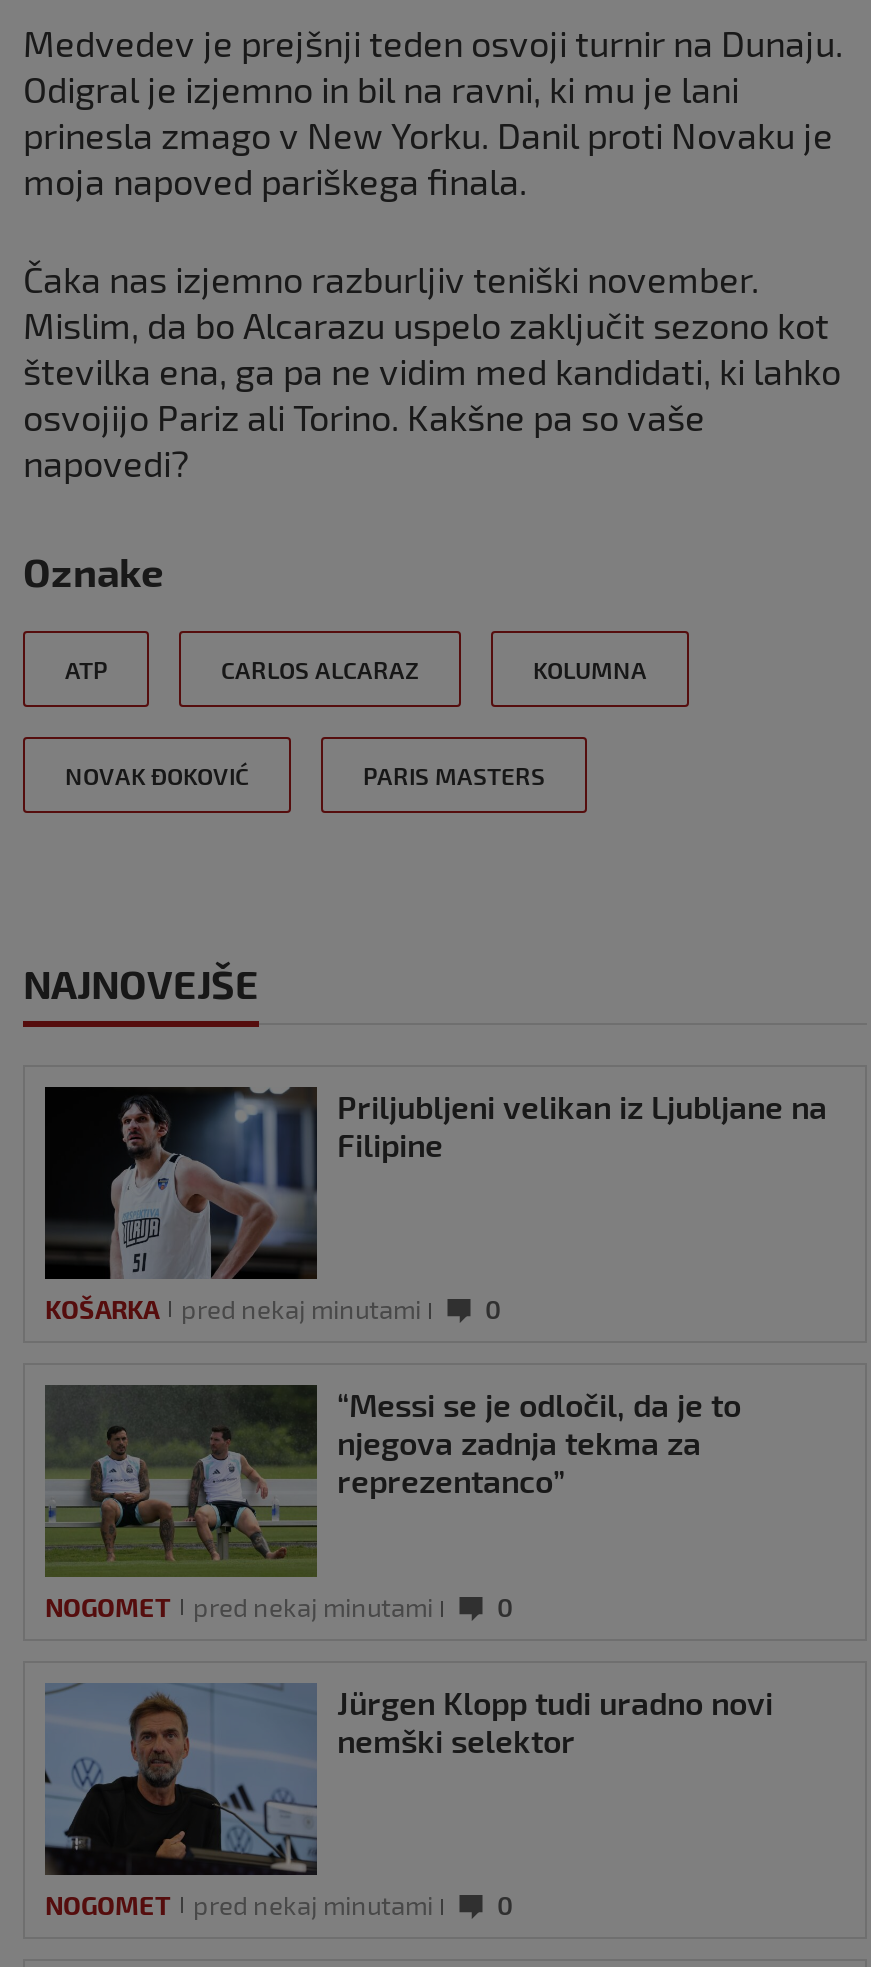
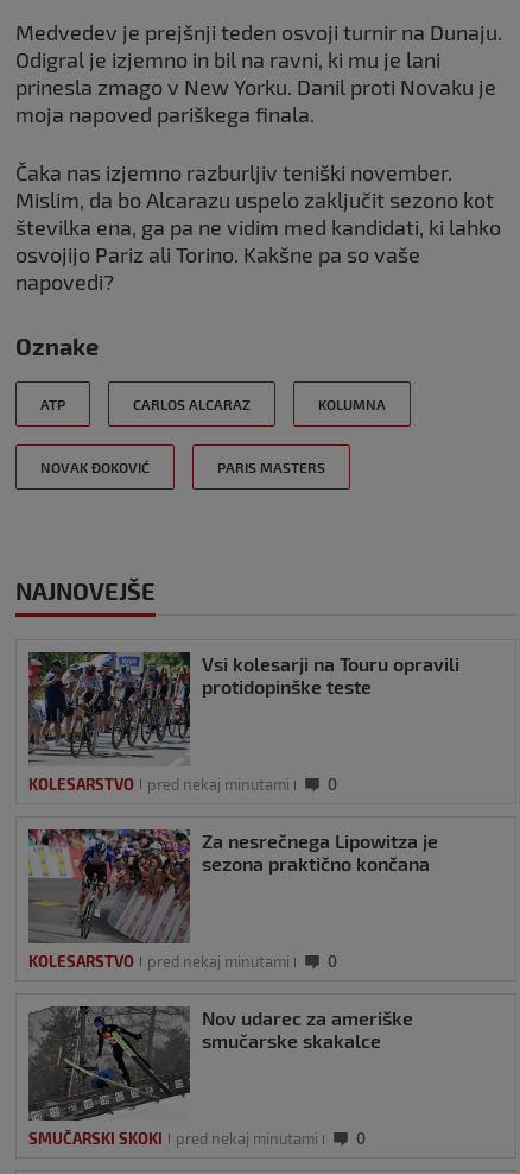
[43,1085,319,1324] [image] | KOŠARKA -> [27,651,191,793] [image] | KOLESARSTVO
[337,1086,827,1162] Priljubljeni velikan iz Ljubljane na | Filipine -> [202,652,459,697] Vsi kolesarji na Touru opravili | protidopinške teste
[43,1383,317,1622] [image] | NOGOMET -> [27,828,190,970] [image] | KOLESARSTVO
[337,1384,741,1498] “Messi se je odločil, da je to | njegova zadnja tekma za | reprezentanco” -> [202,829,438,874] Za nesrečnega Lipowitza je | sezona praktično končana
[45,1683,319,1920] [image] | NOGOMET -> [27,1005,191,1147] [image] | SMUČARSKI SKOKI
[337,1682,773,1758] Jürgen Klopp tudi uradno novi | nemški selektor -> [202,1006,413,1051] Nov udarec za ameriške | smučarske skakalce

